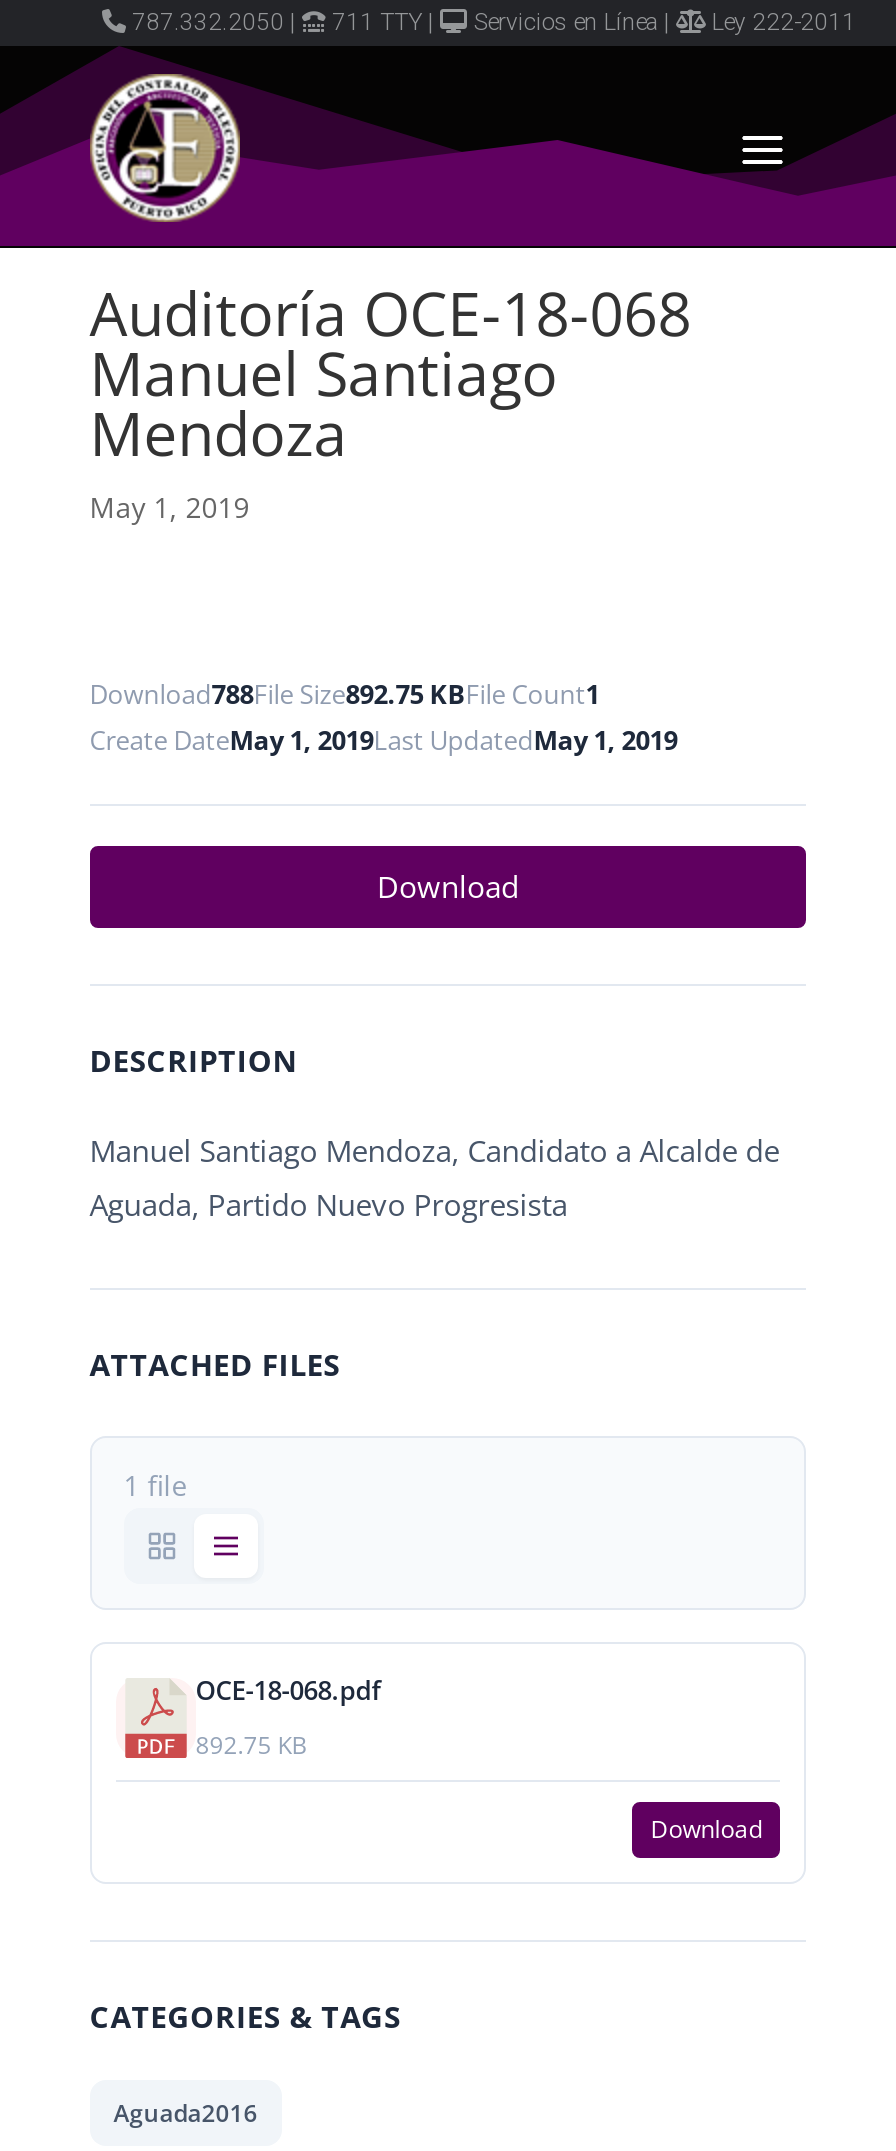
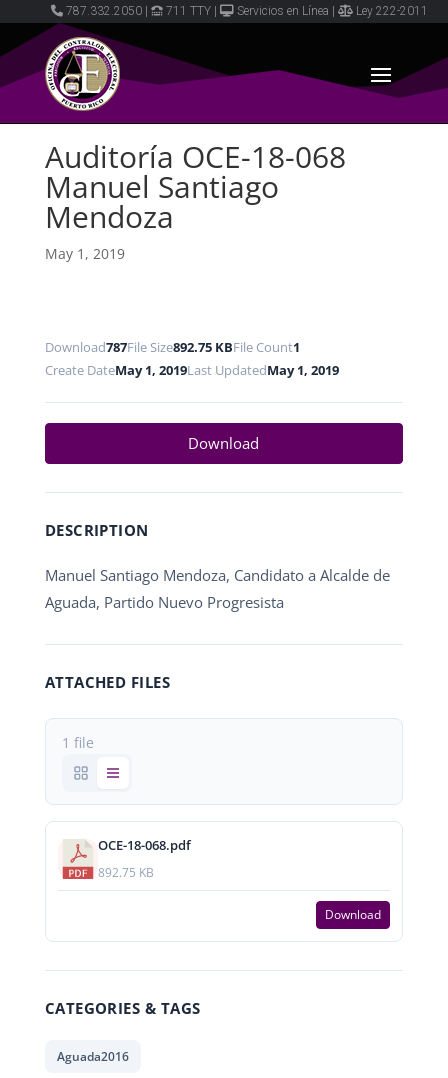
[90,676,600,712] Download788File Size892.75 KBFile Count1 -> [45,338,300,356] Download787File Size892.75 KBFile Count1

